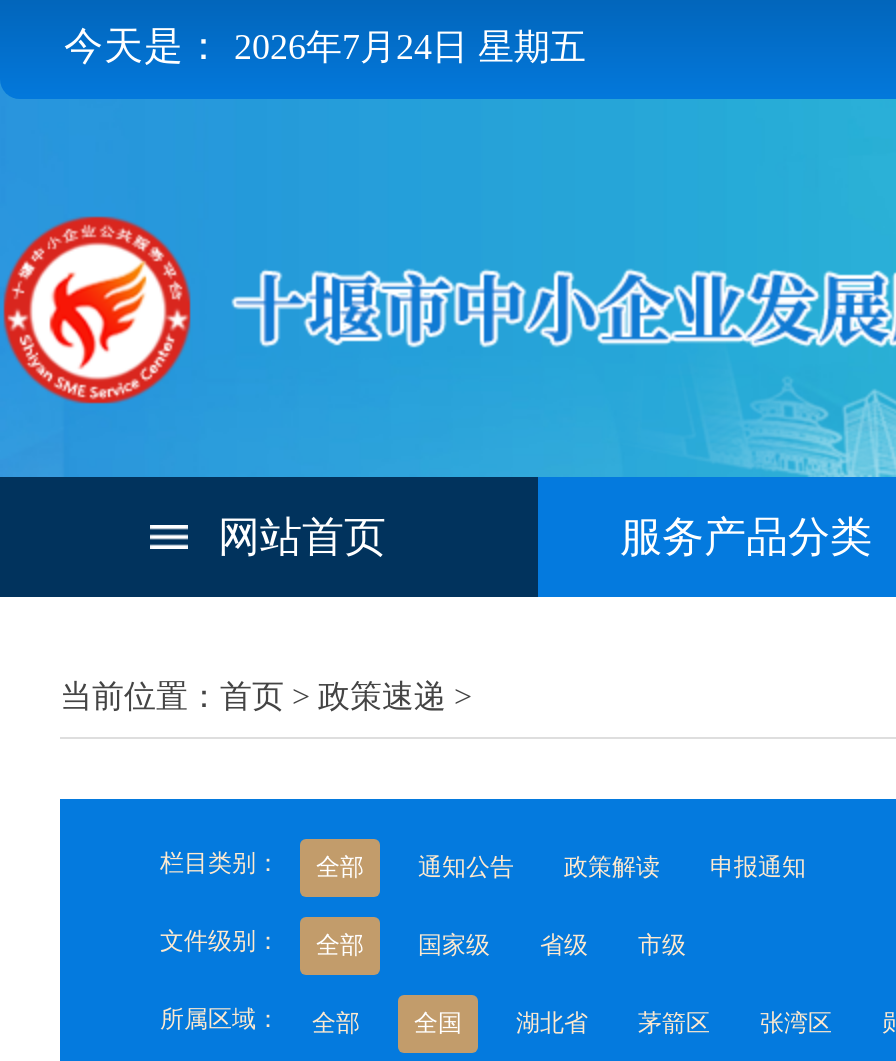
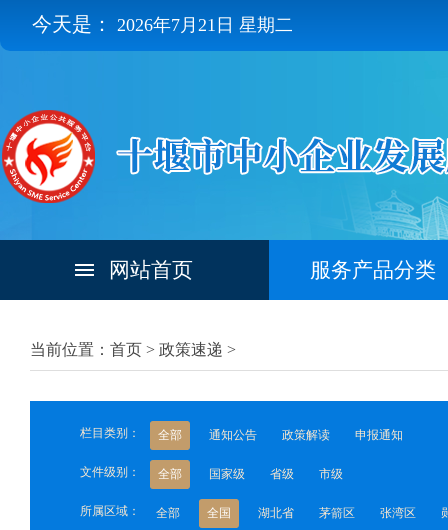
[64,25,586,67] 今天是：2026年7月24日 星期五 -> [32,14,293,35] 今天是：2026年7月21日 星期二

